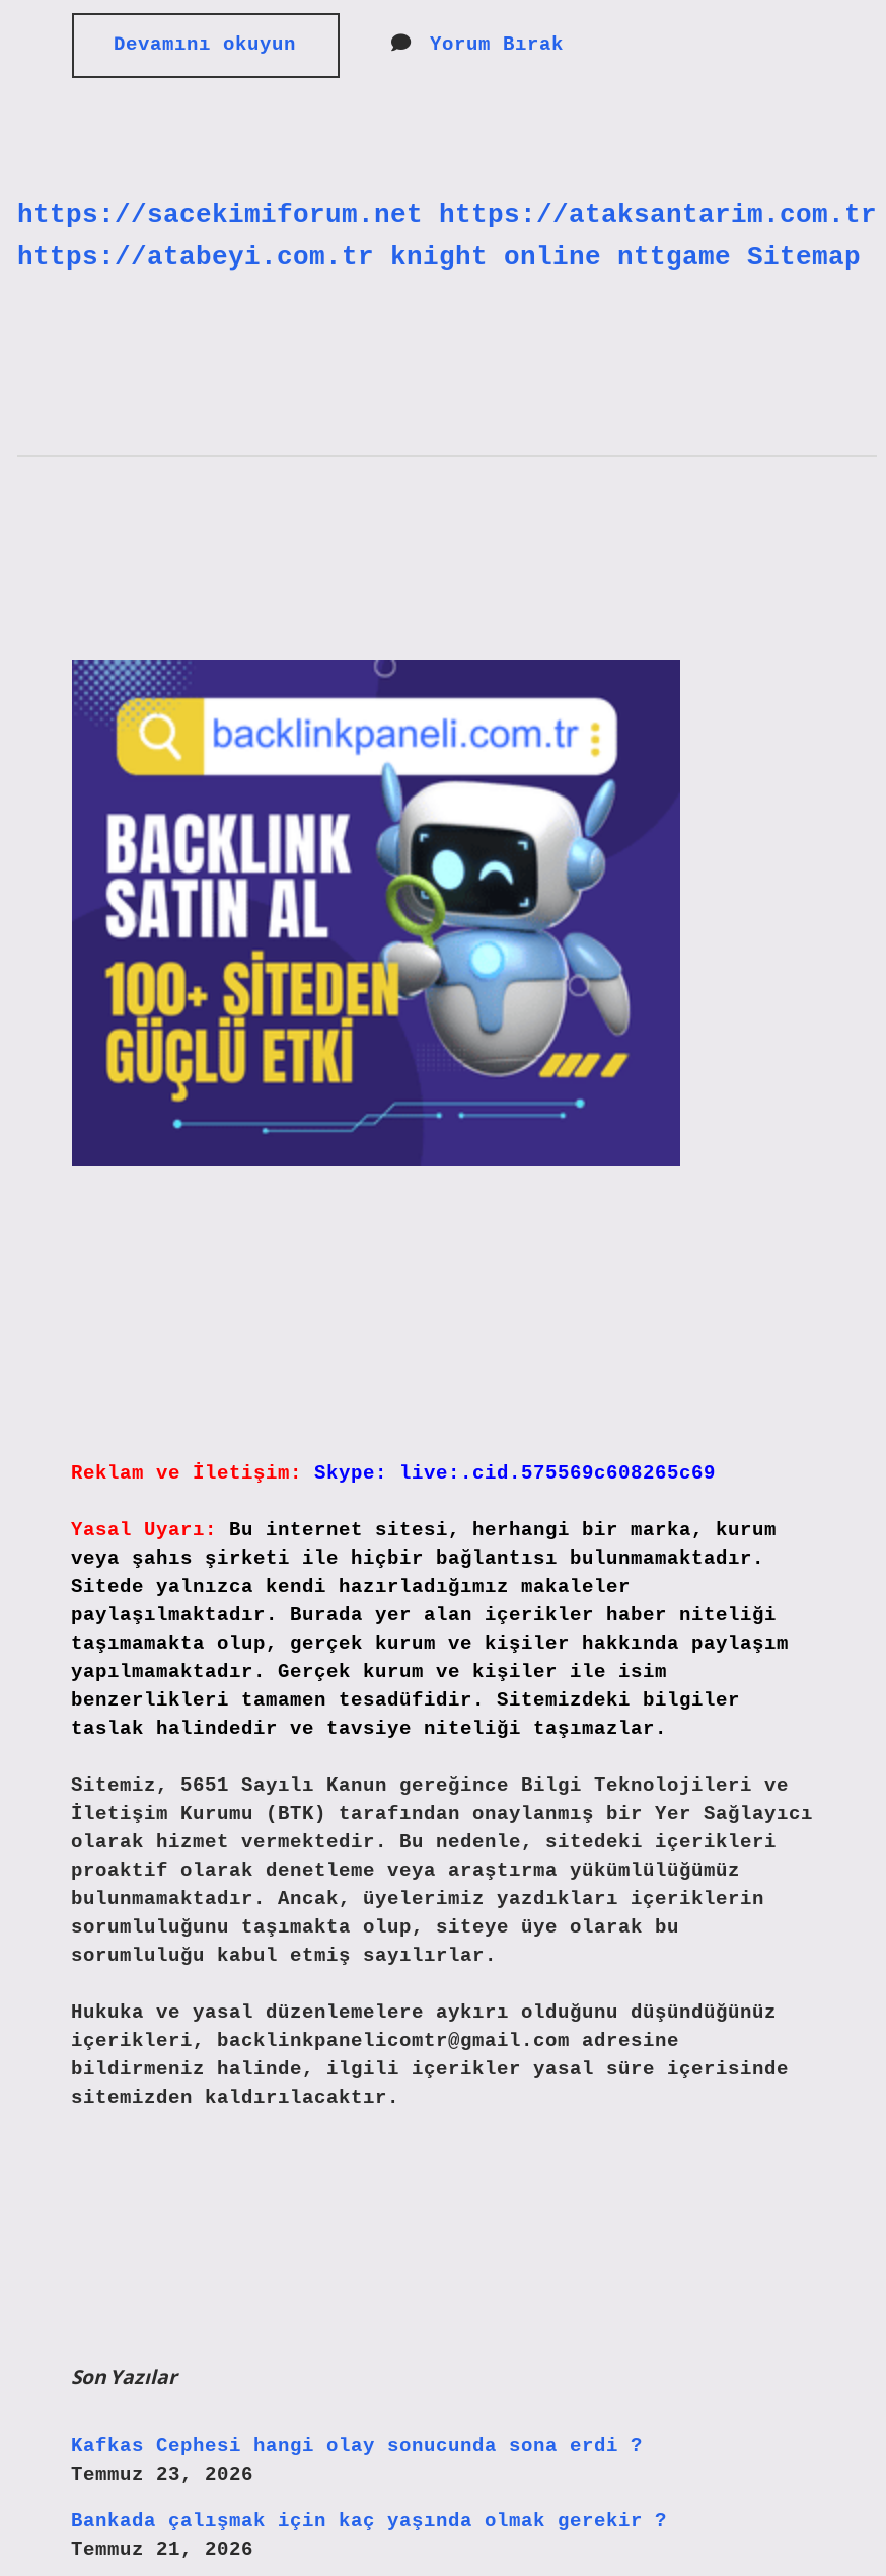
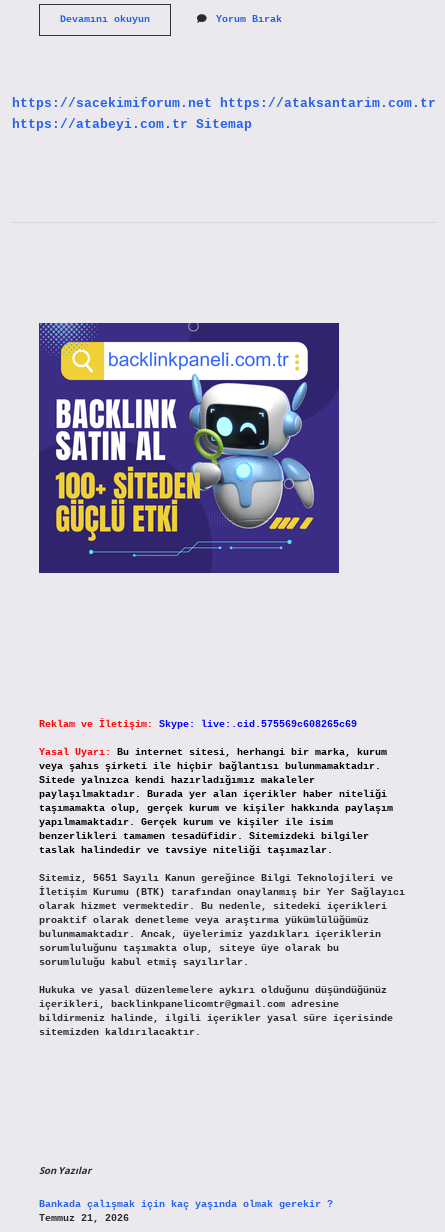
[17,243,861,273] https://atabeyi.com.tr knight online nttgame Sitemap -> [12,117,252,132] https://atabeyi.com.tr Sitemap
[71,2435,643,2485] Kafkas Cephesi hangi olay sonucunda sona erdi ? | Temmuz 23, 2026 -> none

